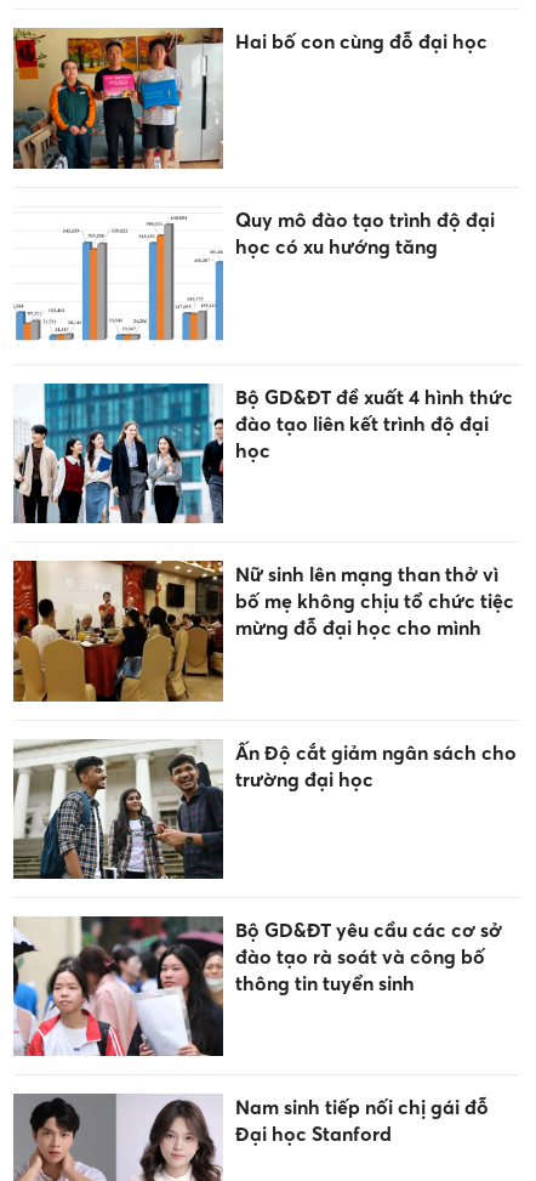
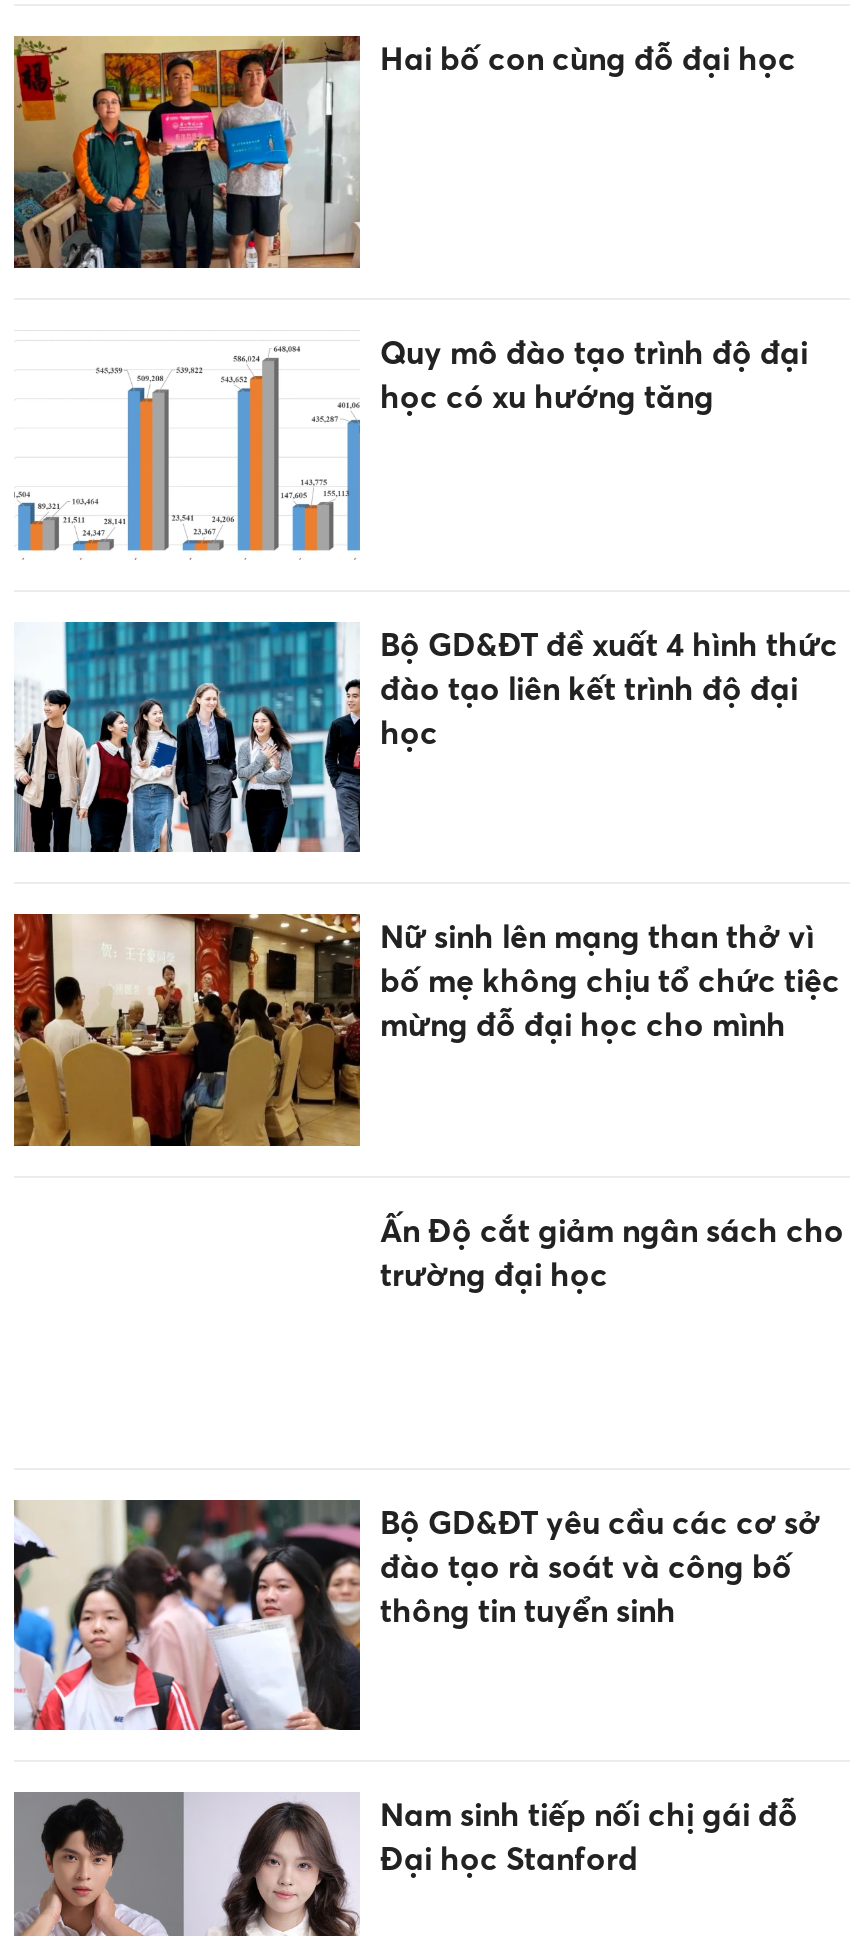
[12,738,224,880] [image] -> none

